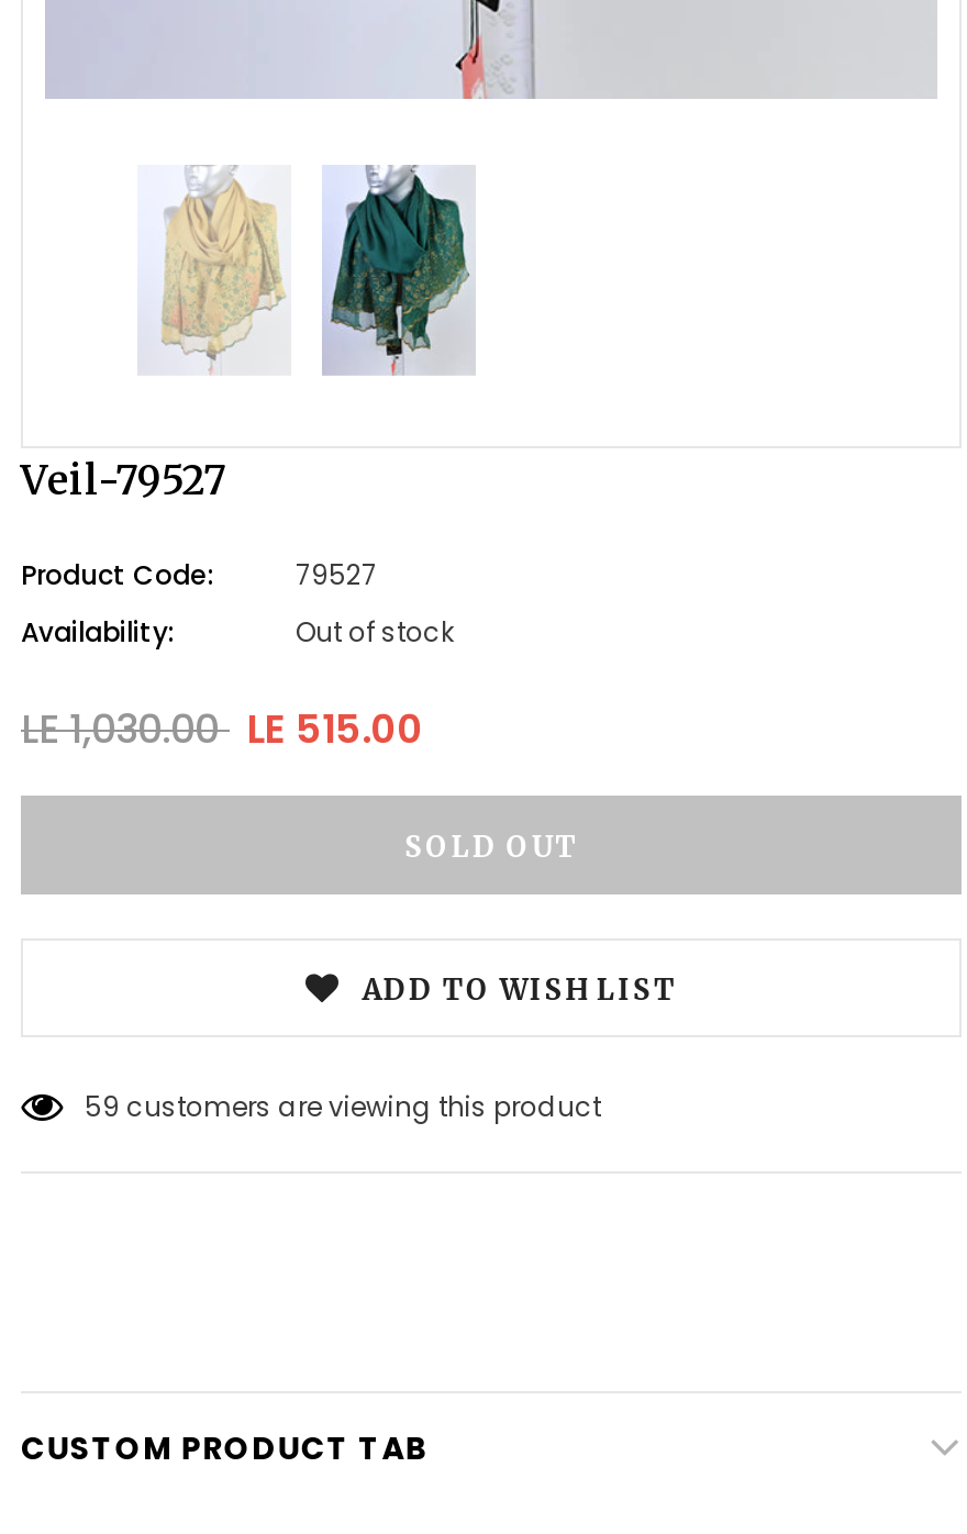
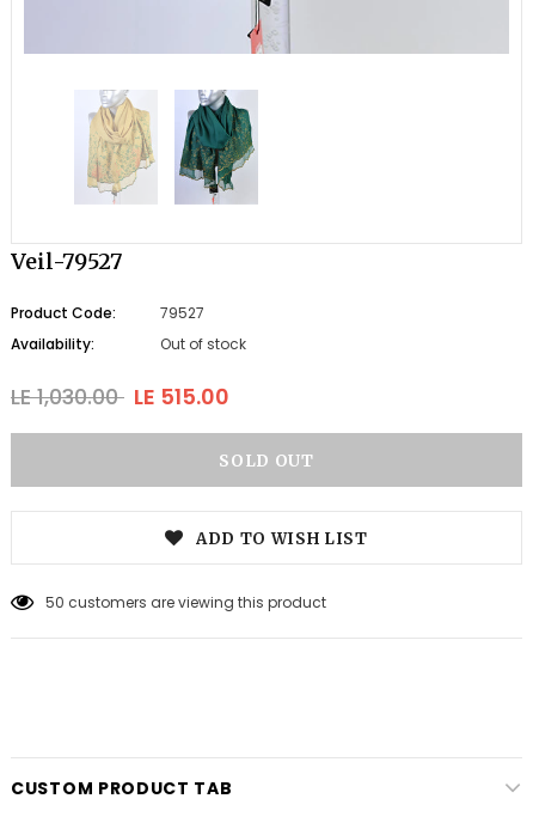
[85,1089,601,1126] 59 customers are viewing this product -> [45,592,326,613] 50 customers are viewing this product

